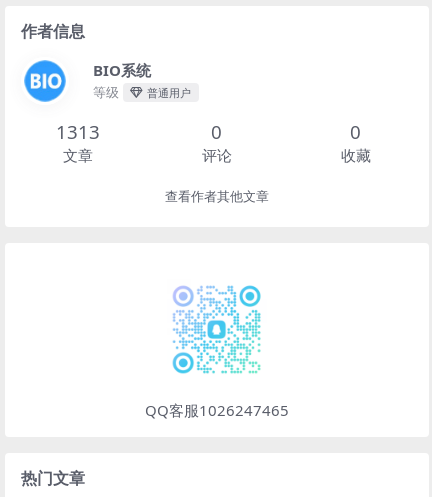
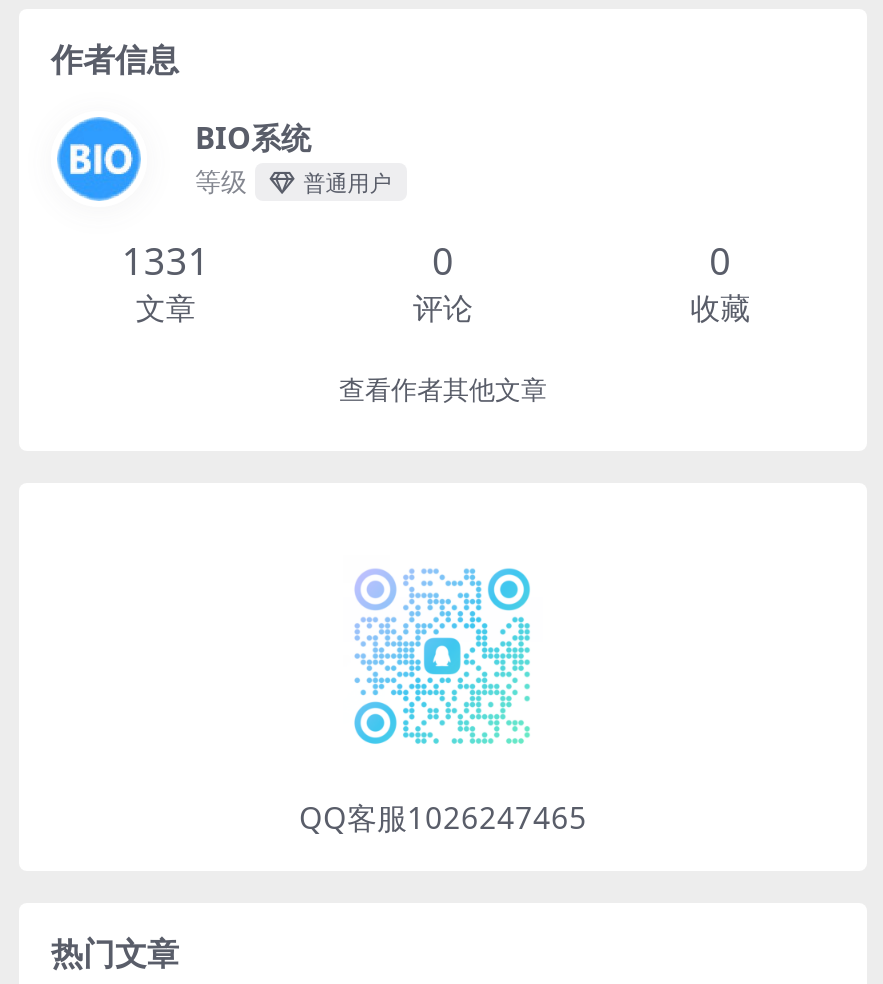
[56,119,100,144] 1313 -> [122,235,210,285] 1331

